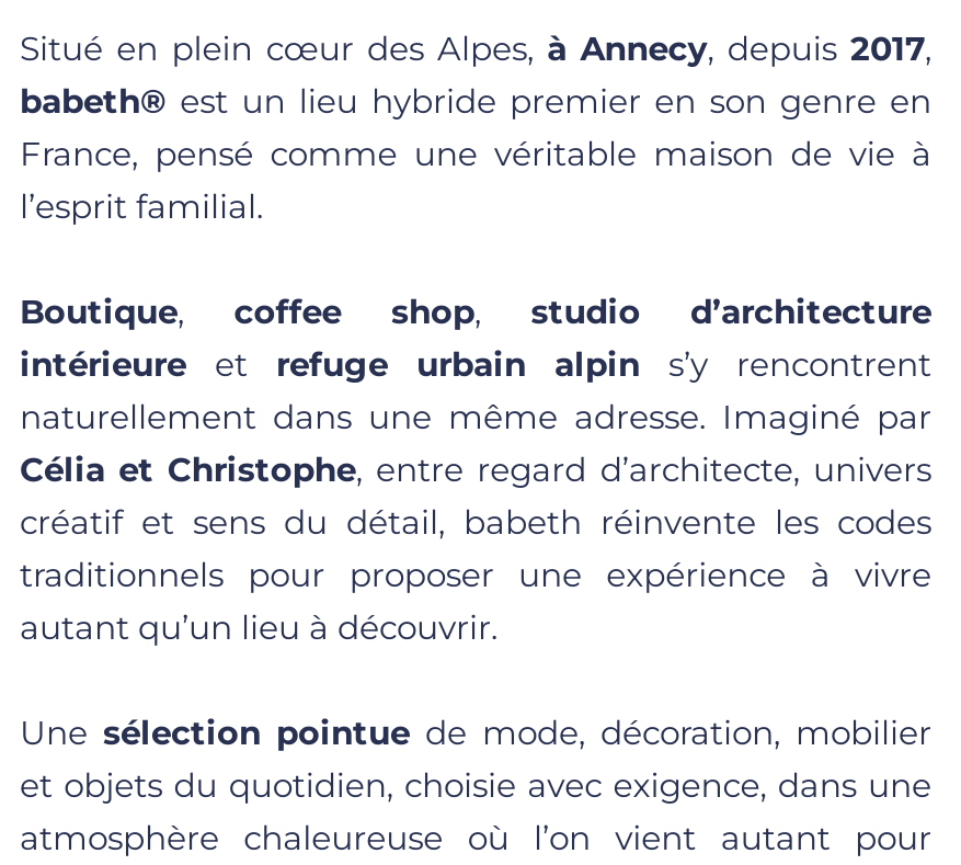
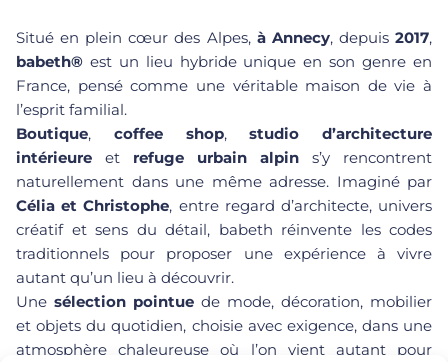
[20,80,931,122] babeth® est un lieu hybride premier en son genre en -> [16,52,432,71] babeth® est un lieu hybride unique en son genre en

